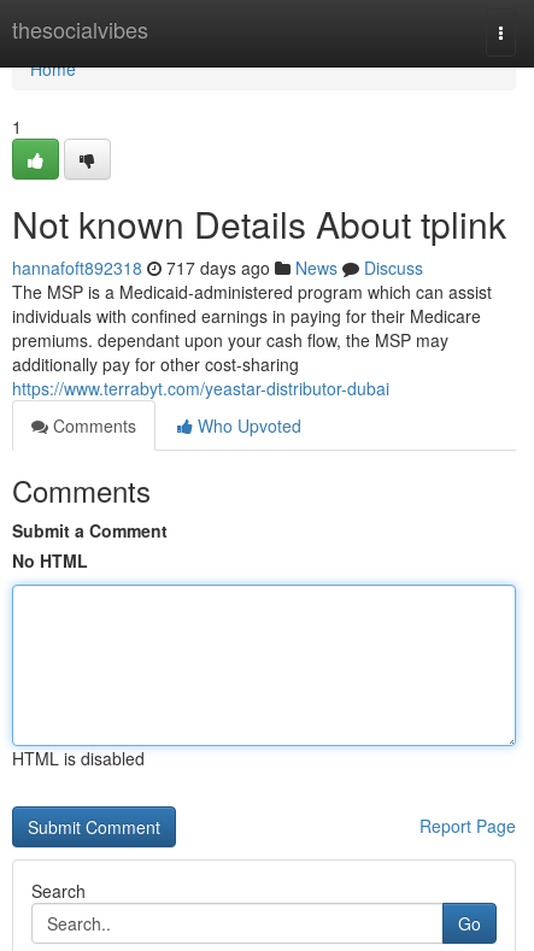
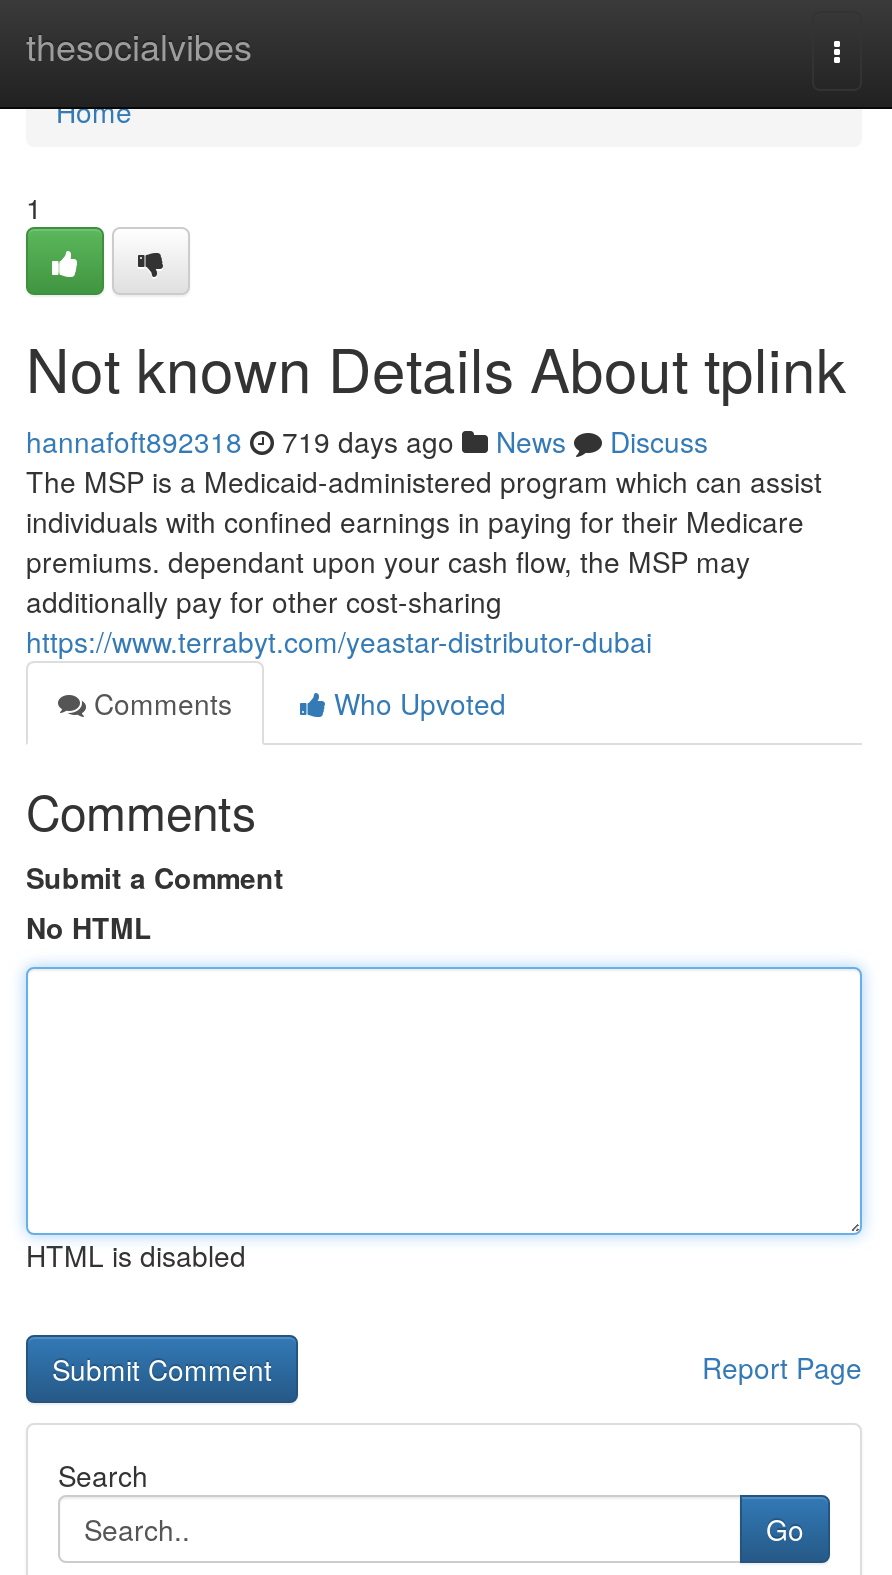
[12,256,423,280] hannafoft892318 717 days ago News Discuss -> [26,421,708,461] hannafoft892318 719 days ago News Discuss

